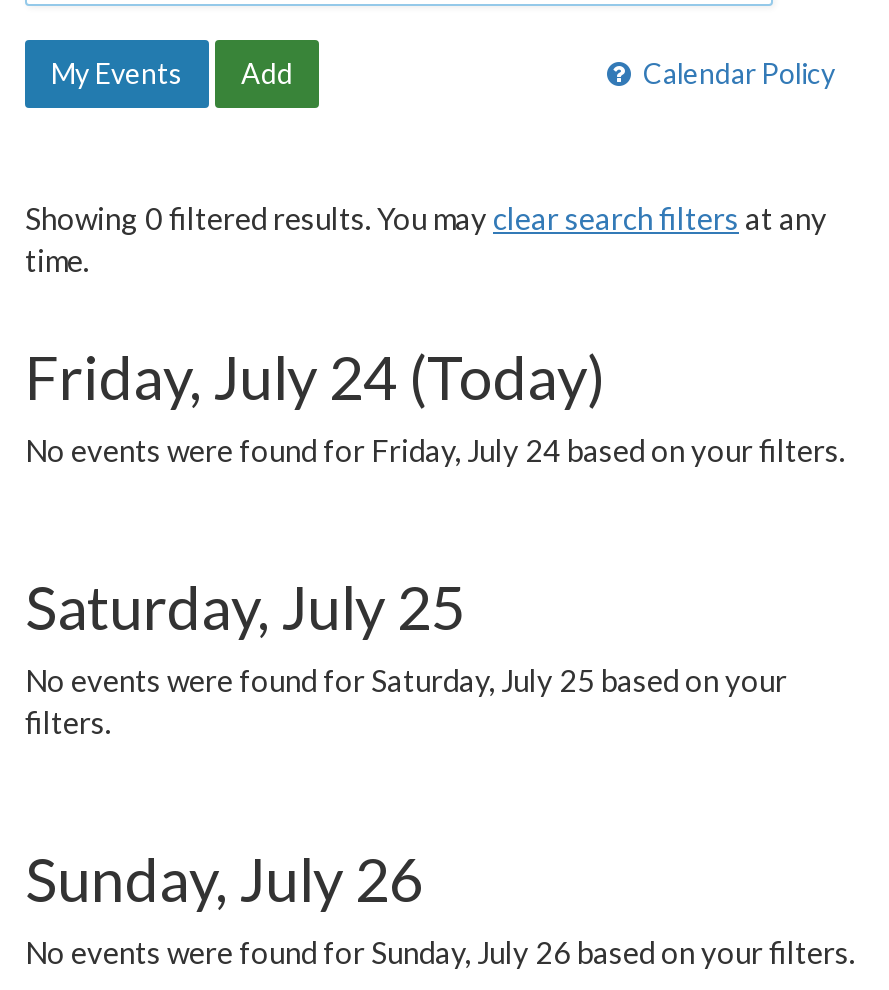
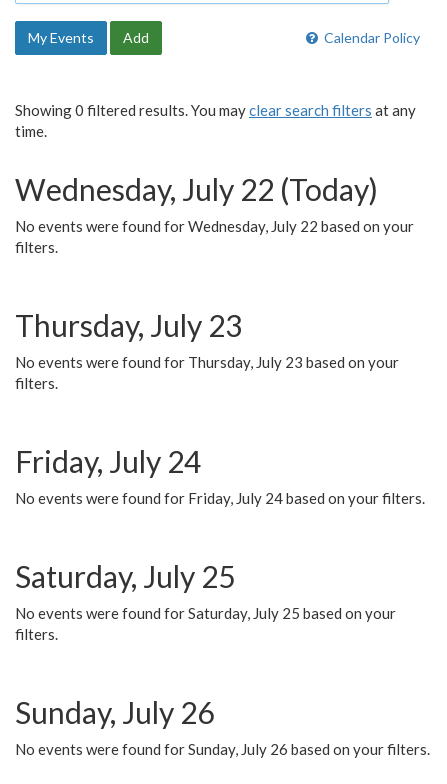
[25,340,605,412] Friday, July 24 (Today) -> [15,171,414,479] Wednesday, July 22 (Today) | No events were found for Wednesday, July 22 based on your | filters. | Thursday, July 23 | No events were found for Thursday, July 23 based on your | filters. | Friday, July 24

